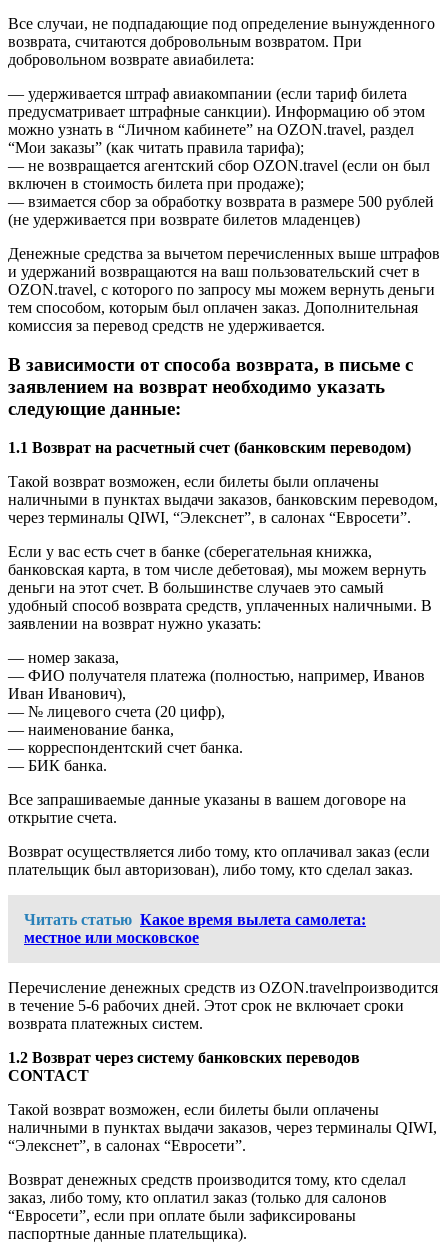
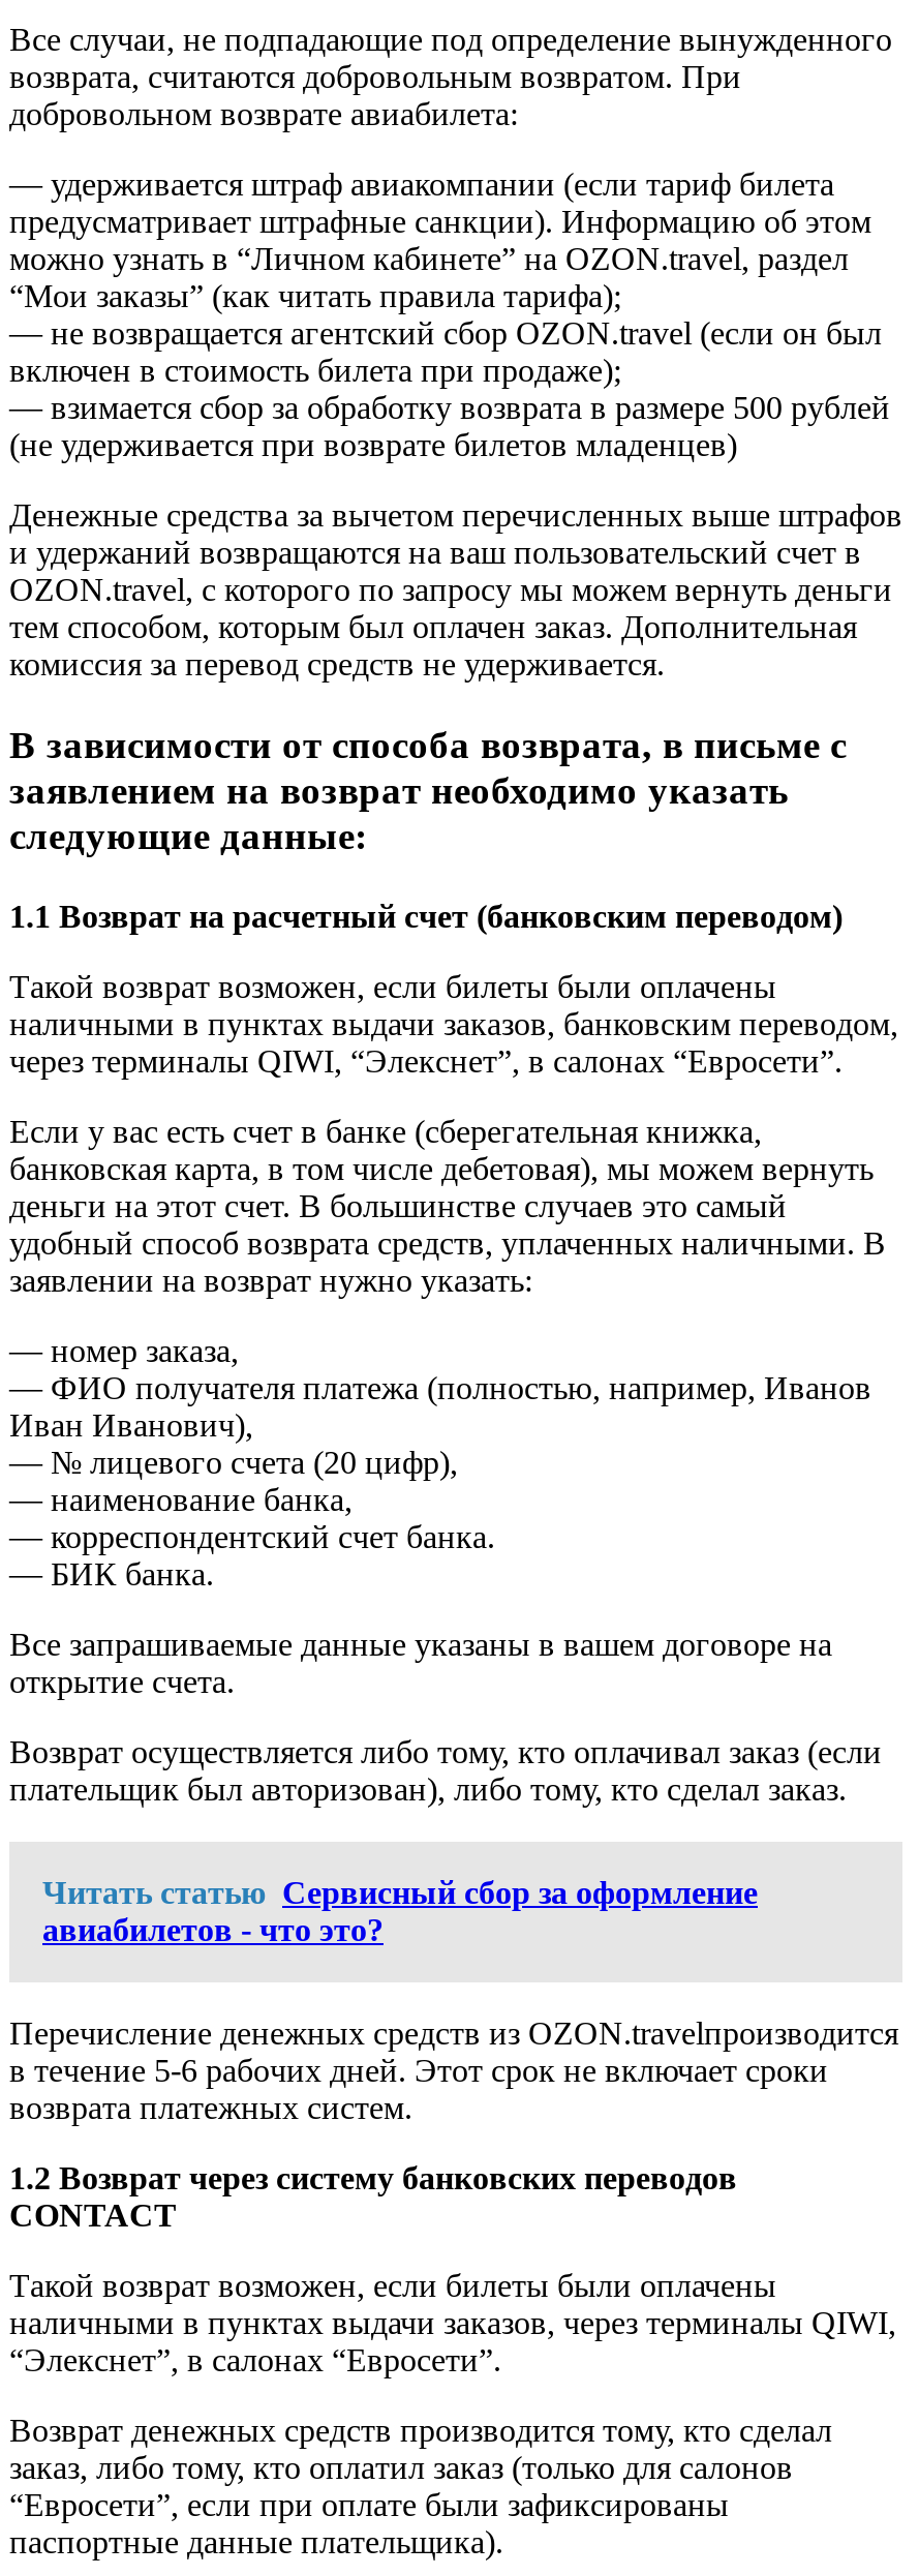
[24,911,366,946] Читать статью Какое время вылета самолета: | местное или московское -> [42,1874,758,1946] Читать статью Сервисный сбор за оформление | авиабилетов - что это?

